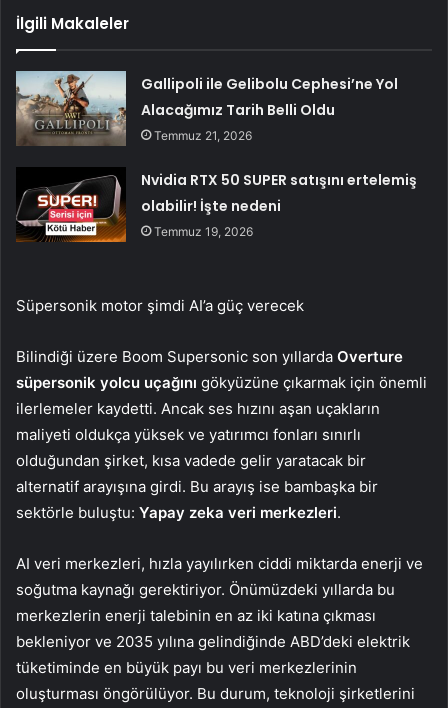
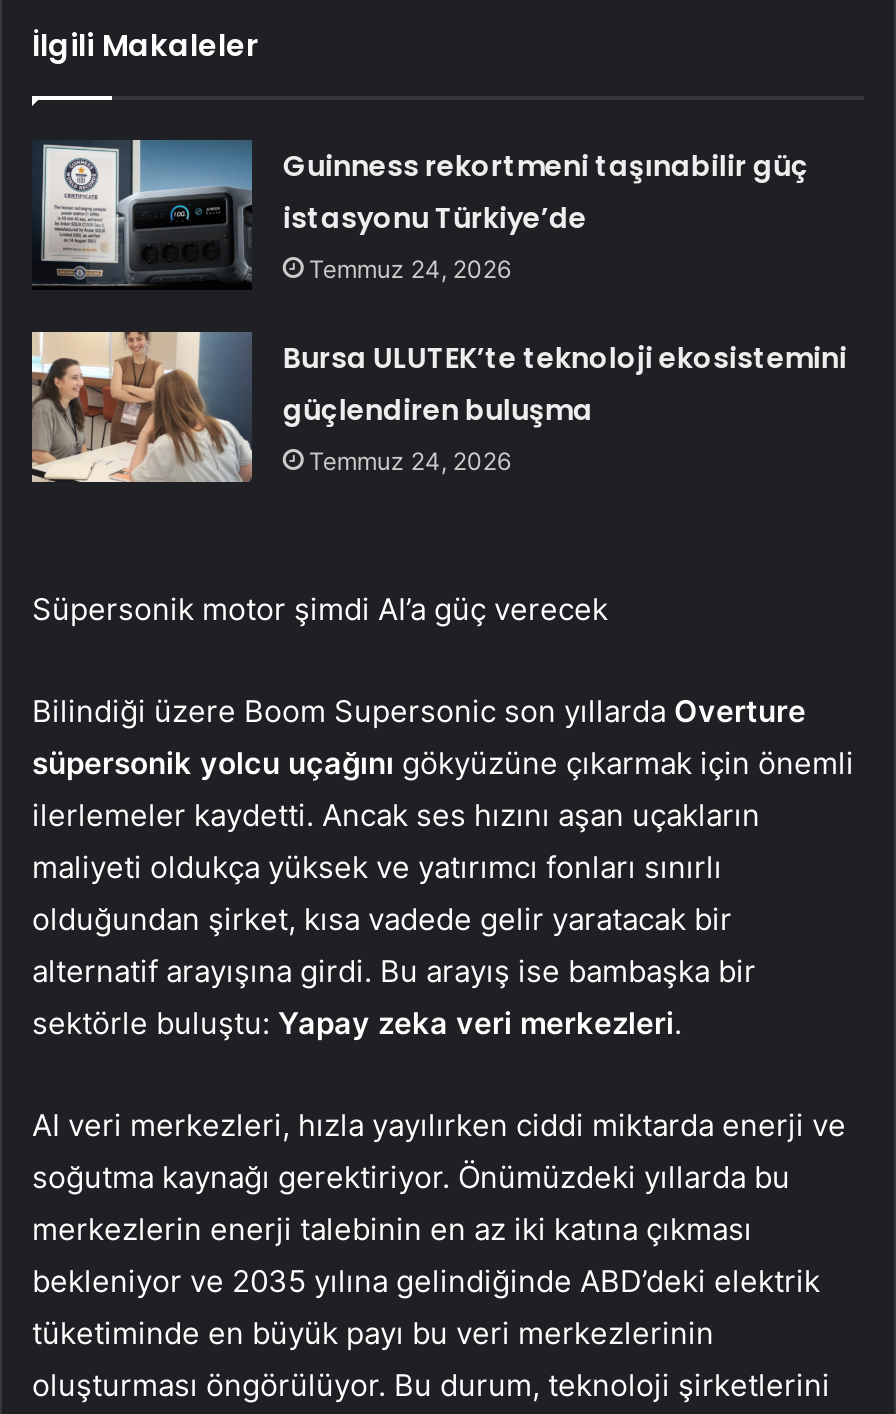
[15,70,398,146] [image] | Gallipoli ile Gelibolu Cephesi’ne Yol | Alacağımız Tarih Belli Oldu | Temmuz 21, 2026 -> [32,140,809,290] [image] | Guinness rekortmeni taşınabilir güç | istasyonu Türkiye’de | Temmuz 24, 2026
[16,167,417,243] [image] | Nvidia RTX 50 SUPER satışını ertelemiş | olabilir! İşte nedeni | Temmuz 19, 2026 -> [30,330,847,484] [image] | Bursa ULUTEK’te teknoloji ekosistemini | güçlendiren buluşma | Temmuz 24, 2026

